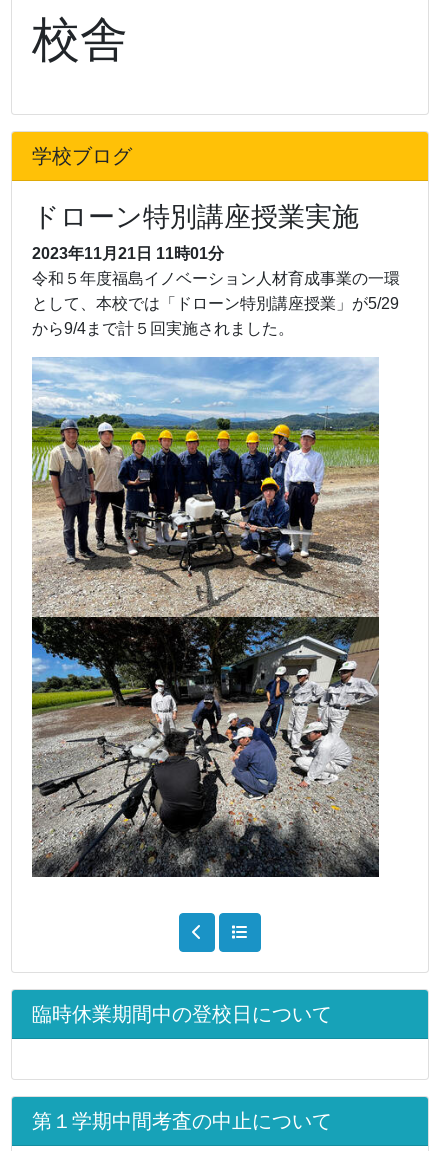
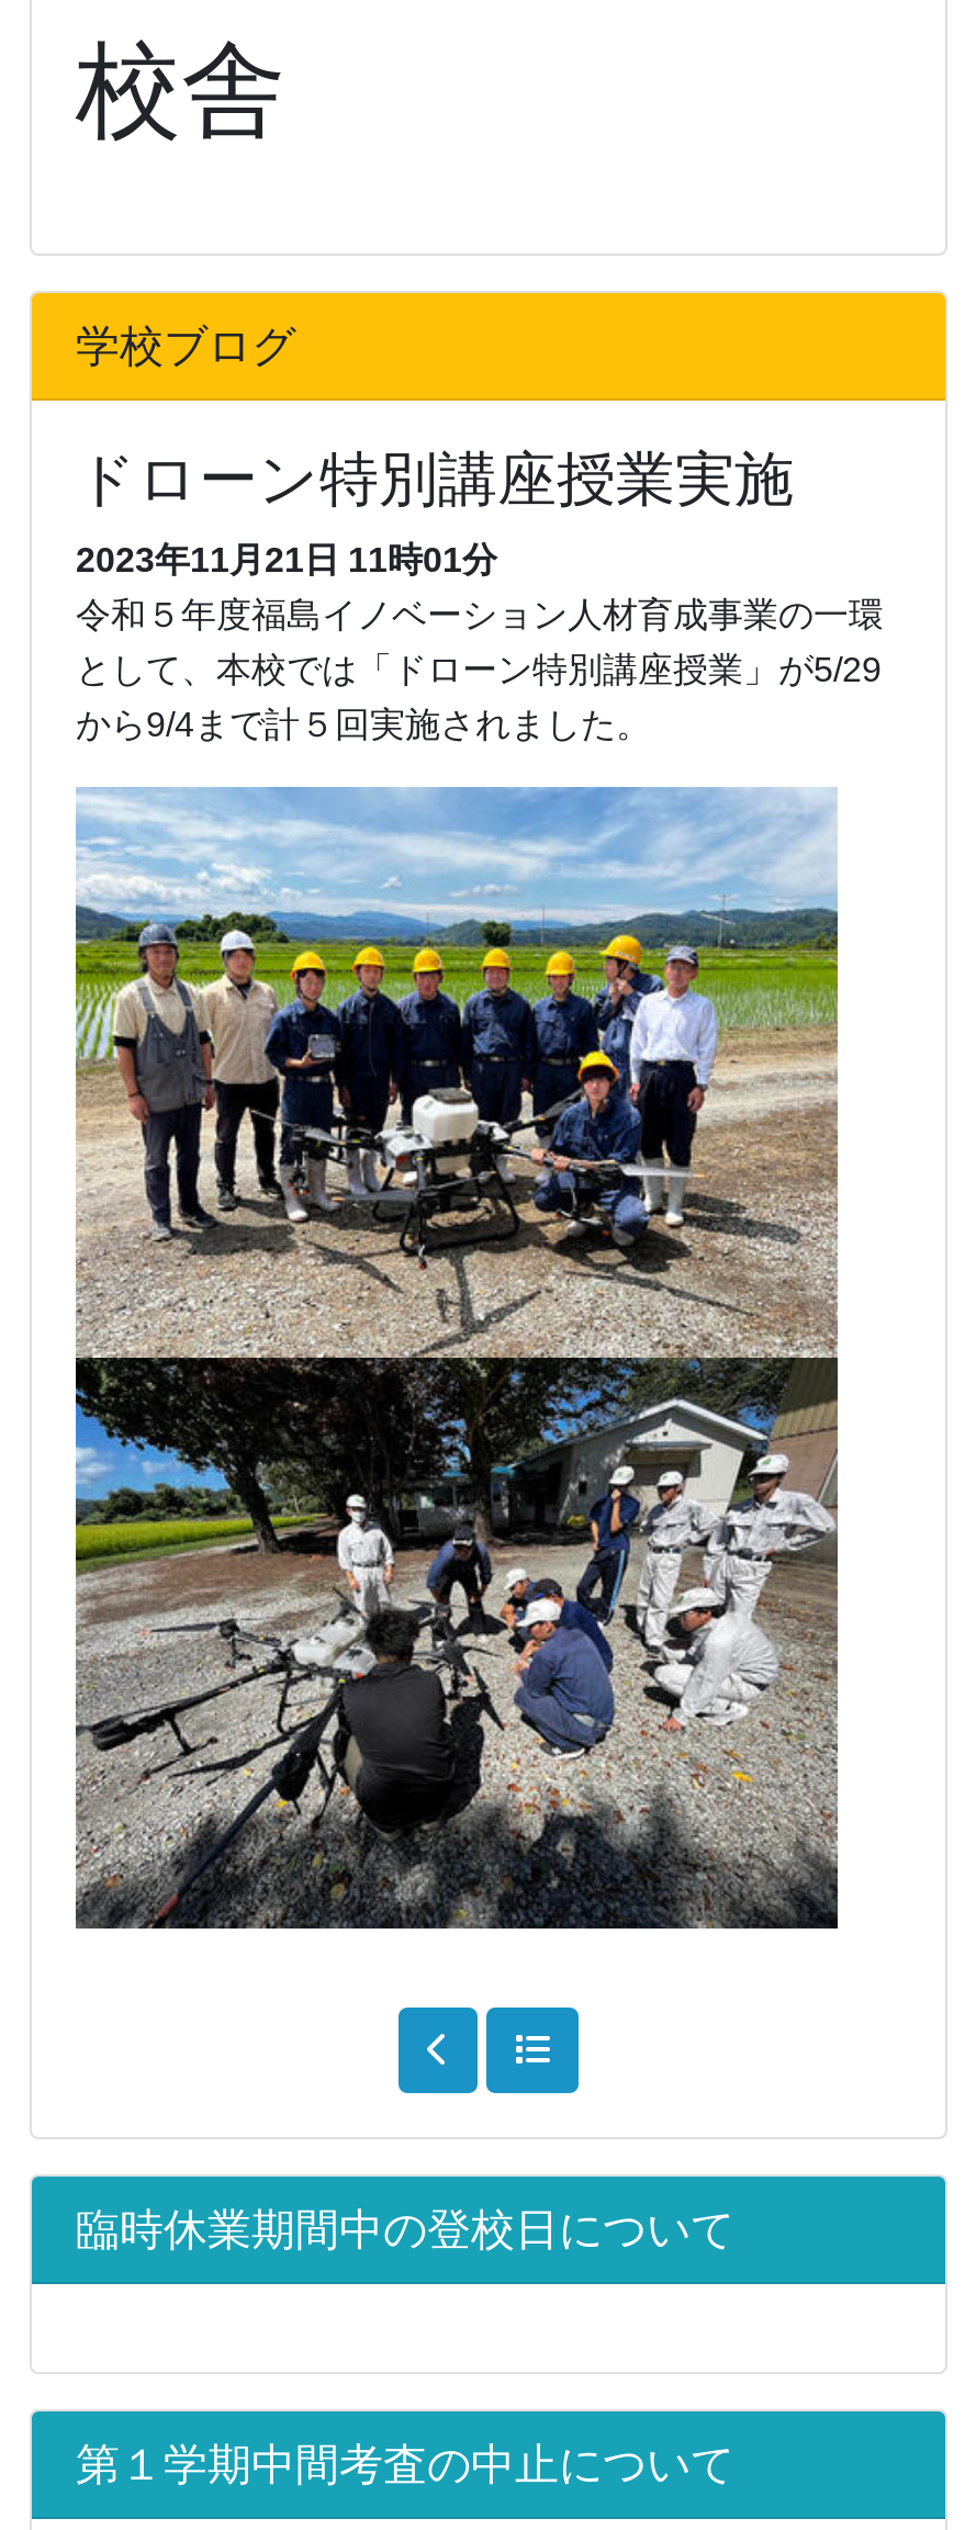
[32,245,224,262] 2023年11月21日 11時01分 -> [76,540,497,578] 2023年11月21日11時01分

